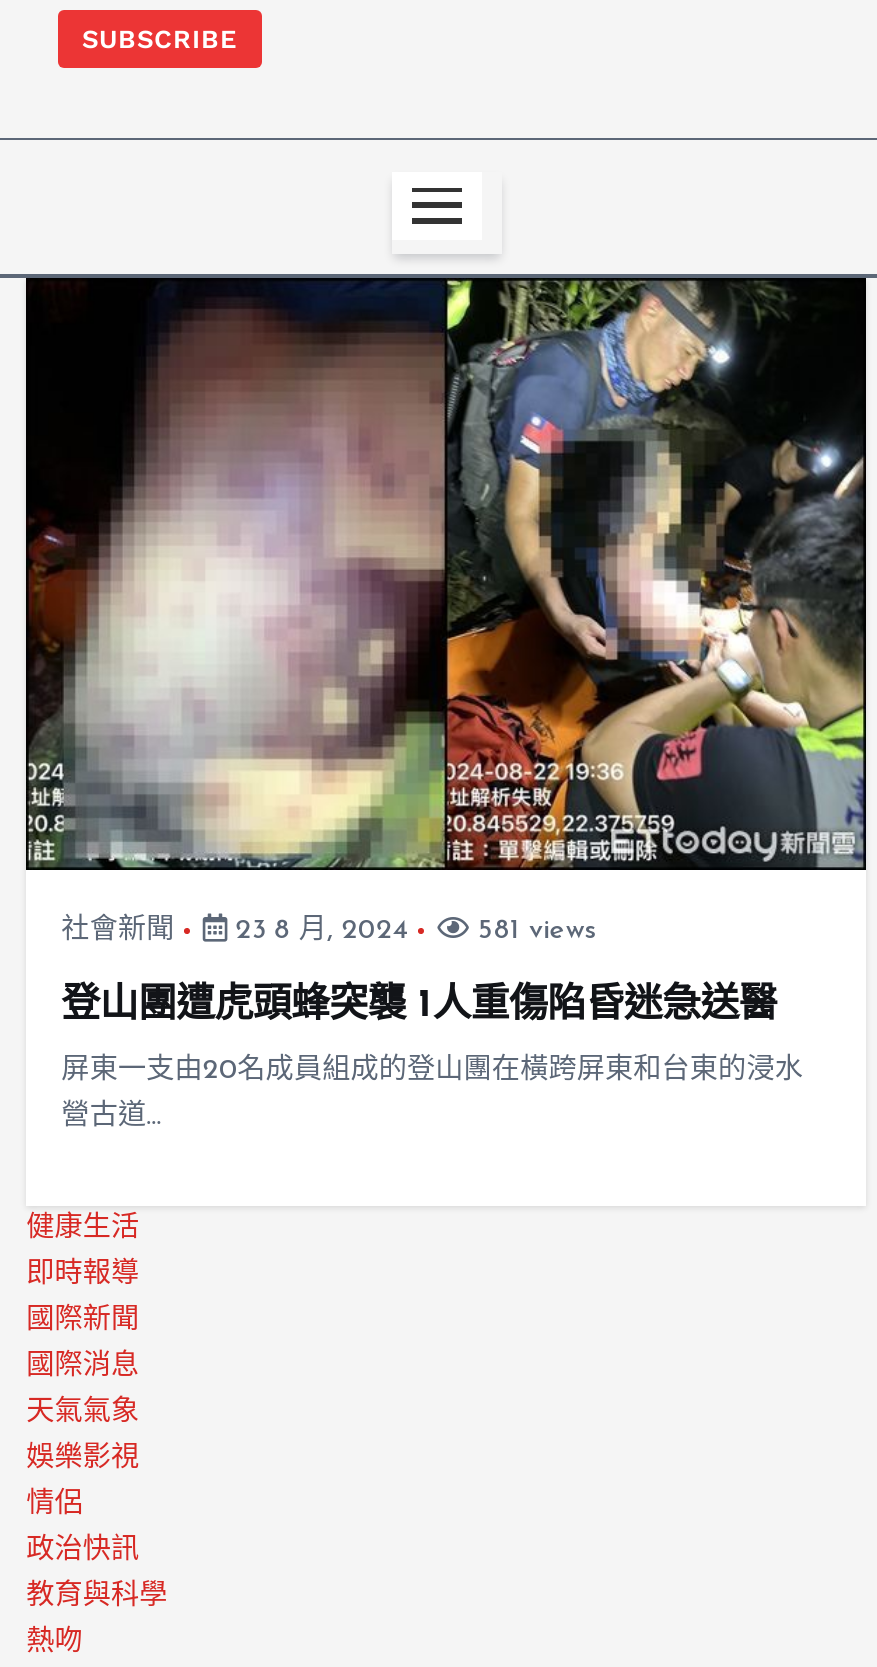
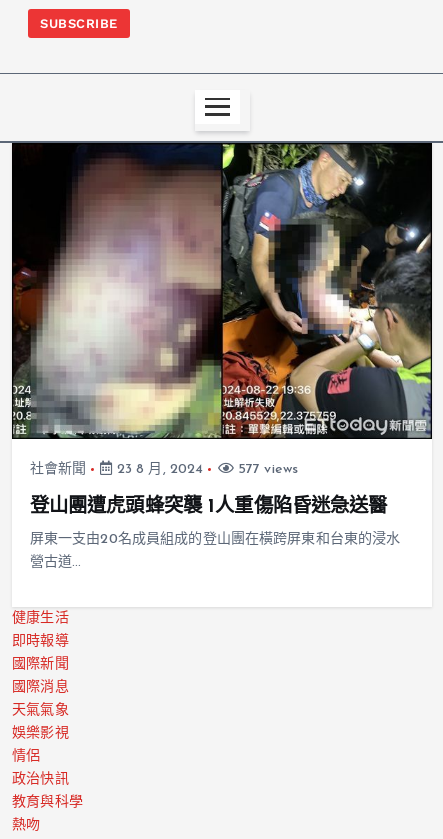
[470,916,596,946] 581 views -> [234,462,298,477] 577 views

